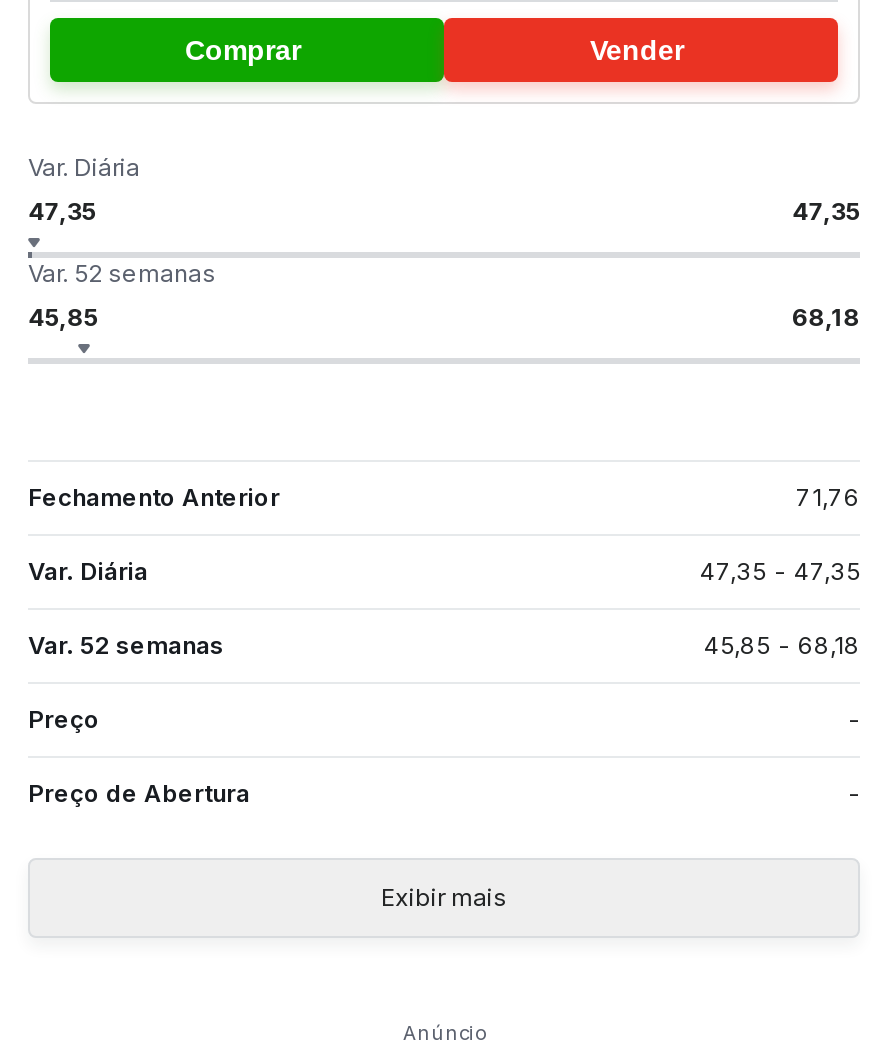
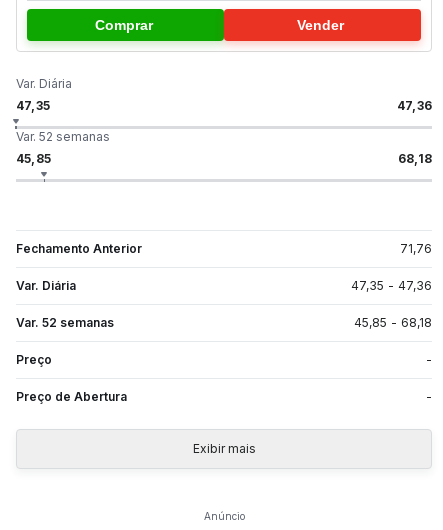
[792,196,860,226] 47,35 -> [397,98,432,113] 47,36
[700,556,860,586] 47,35 - 47,35 -> [351,278,432,293] 47,35 - 47,36

